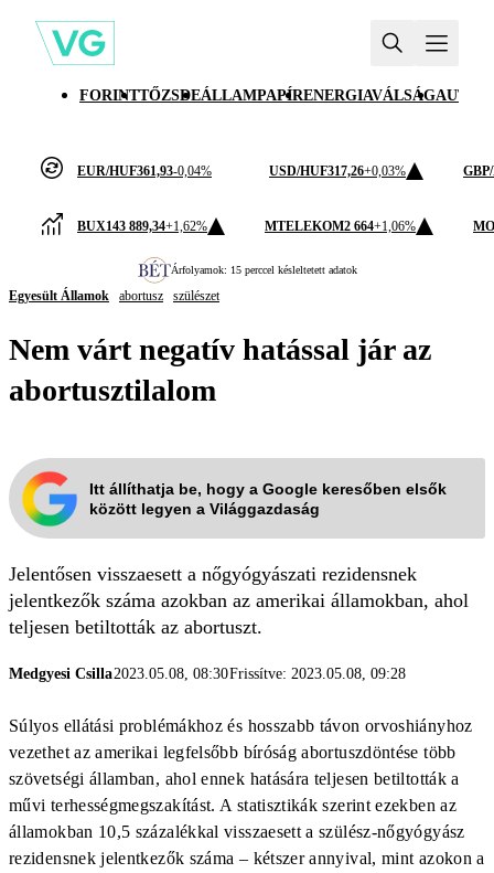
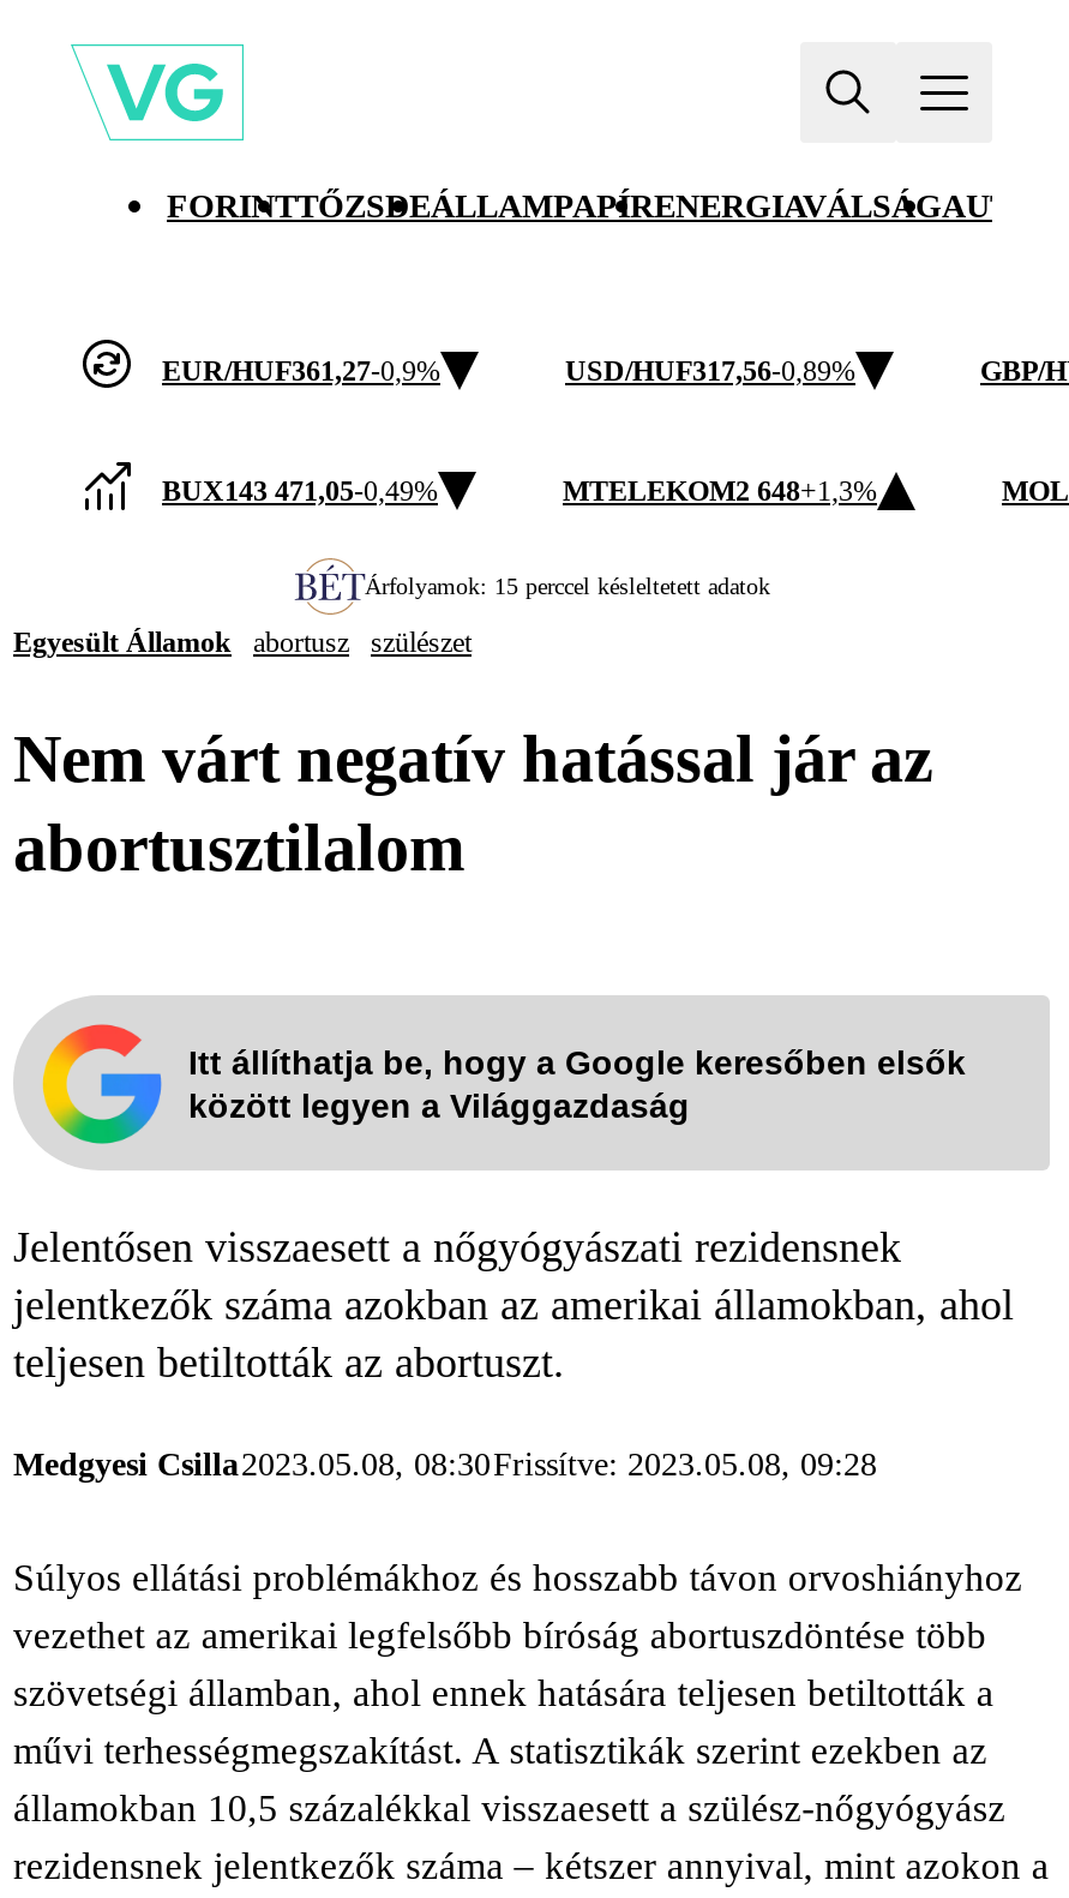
[77,163,212,178] EUR/HUF361,93-0,04% -> [162,353,440,387] EUR/HUF361,27-0,9%
[269,163,406,178] USD/HUF317,26+0,03% -> [565,353,855,387] USD/HUF317,56-0,89%
[77,218,207,233] BUX143 889,34+1,62% -> [162,473,438,507] BUX143 471,05-0,49%
[265,218,416,233] MTELEKOM2 664+1,06% -> [563,473,877,507] MTELEKOM2 648+1,3%

